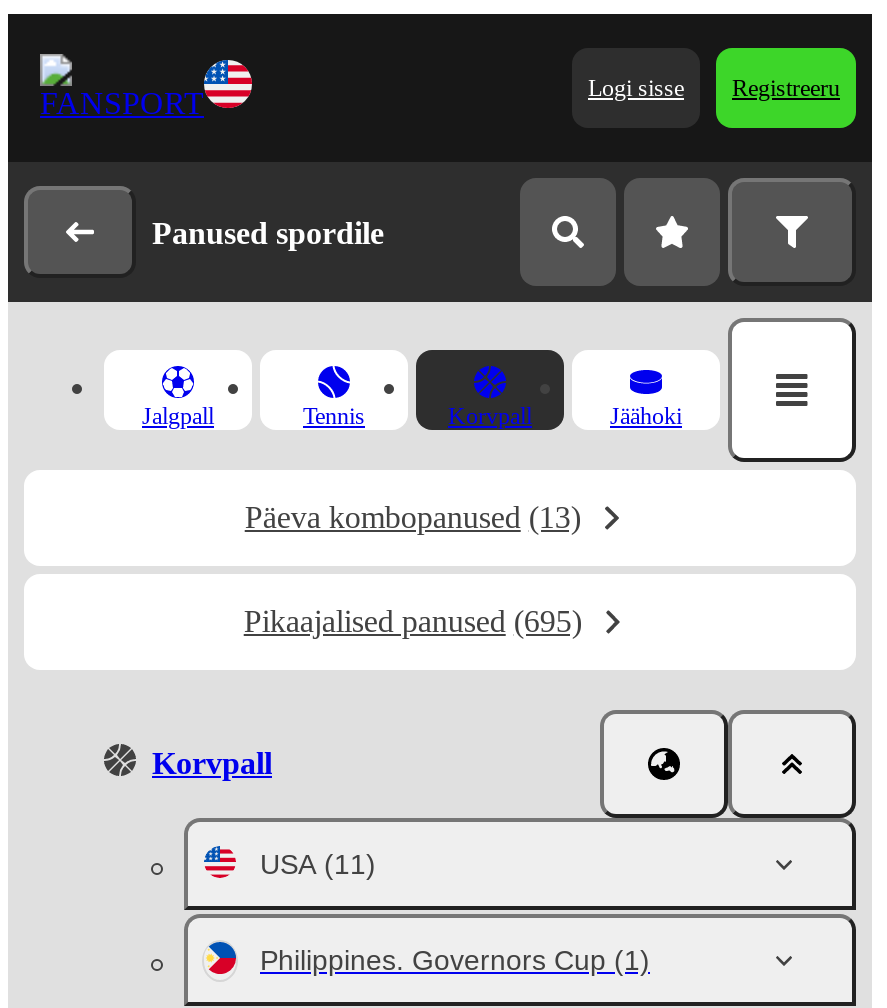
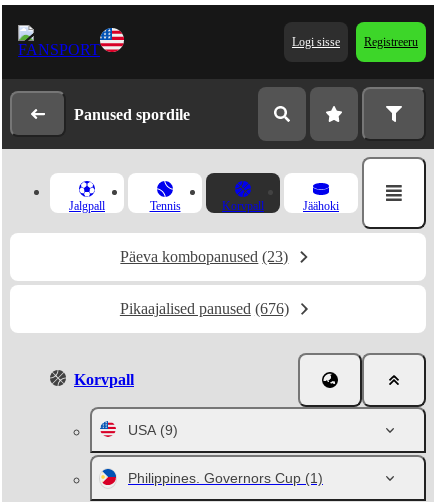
[245,500,581,534] Päeva kombopanused (13) -> [120,248,288,265] Päeva kombopanused (23)
[244,604,582,638] Pikaajalised panused (695) -> [120,300,289,317] Pikaajalised panused (676)
[260,848,376,880] USA (11) -> [128,422,178,438] USA (9)

